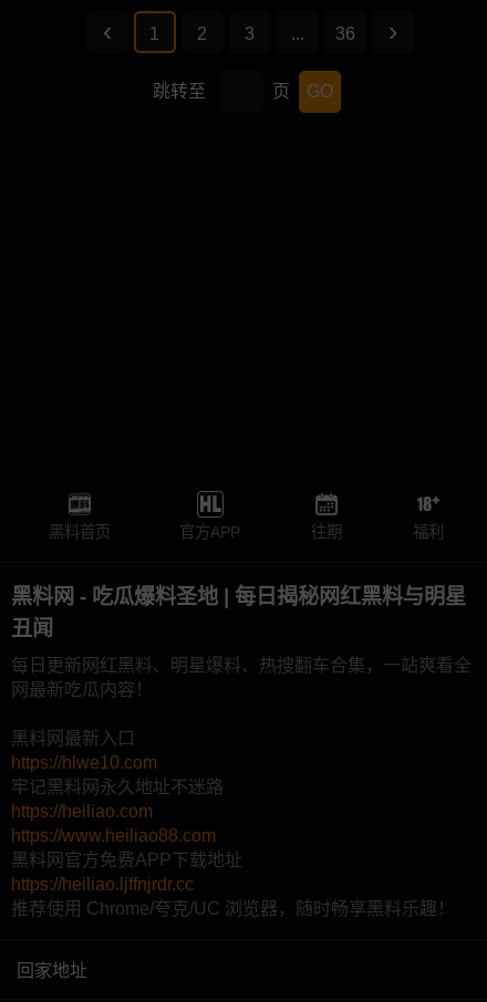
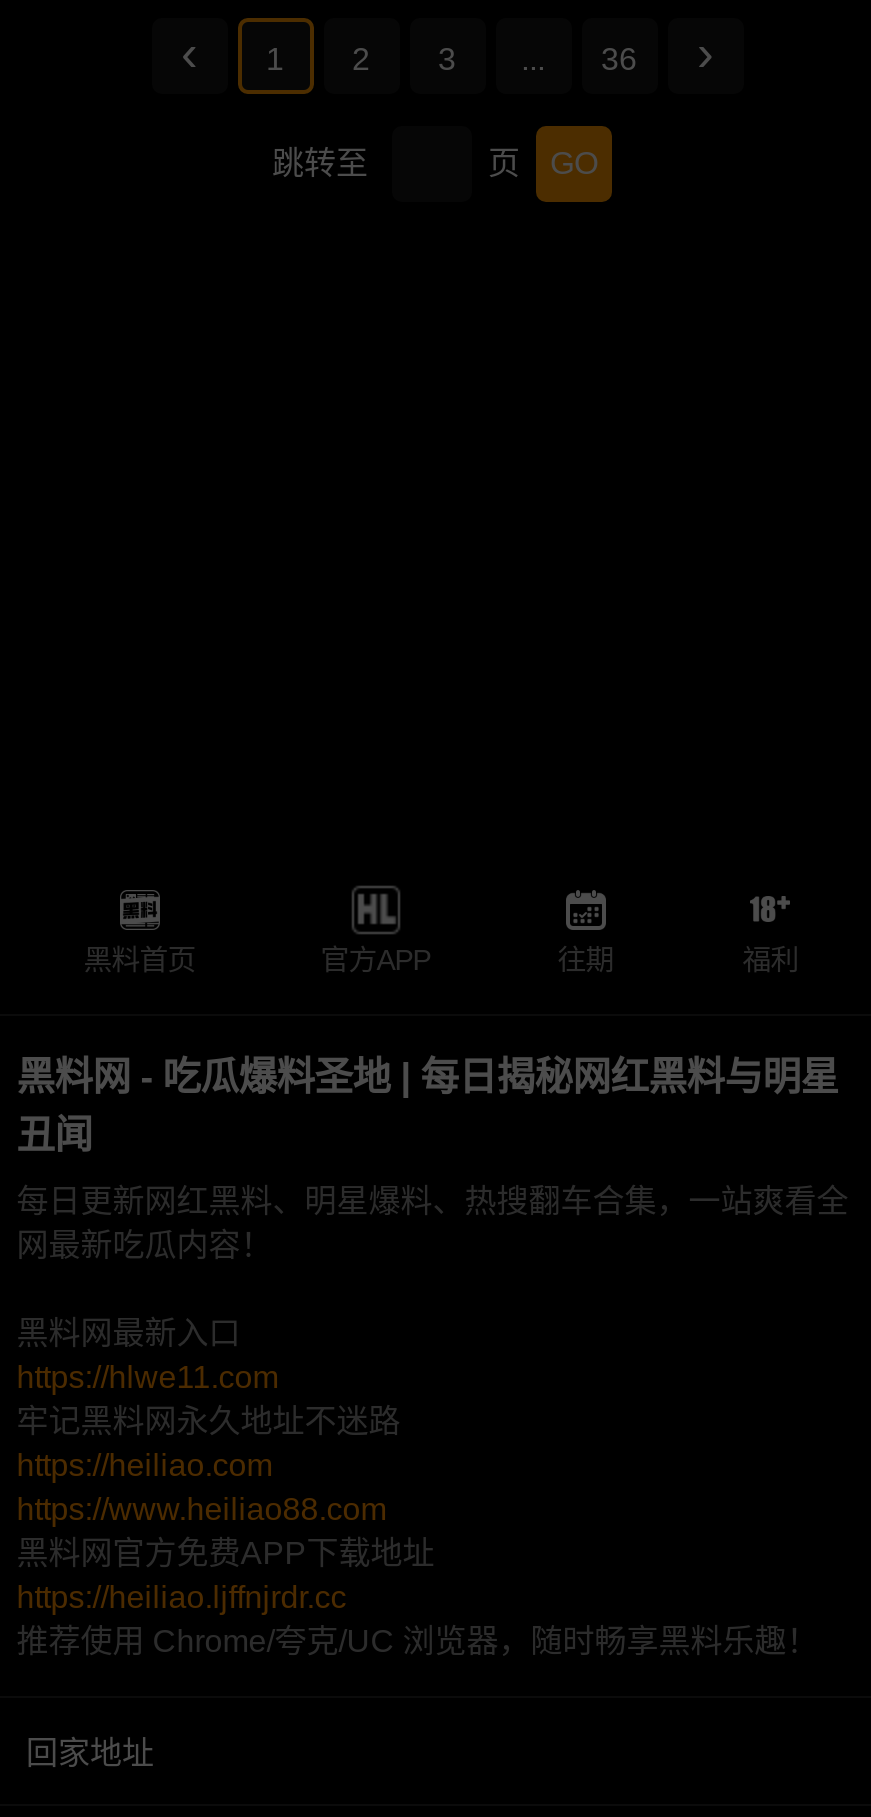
[11,753,157,772] https://hlwe10.com -> [16,1361,278,1395] https://hlwe11.com

